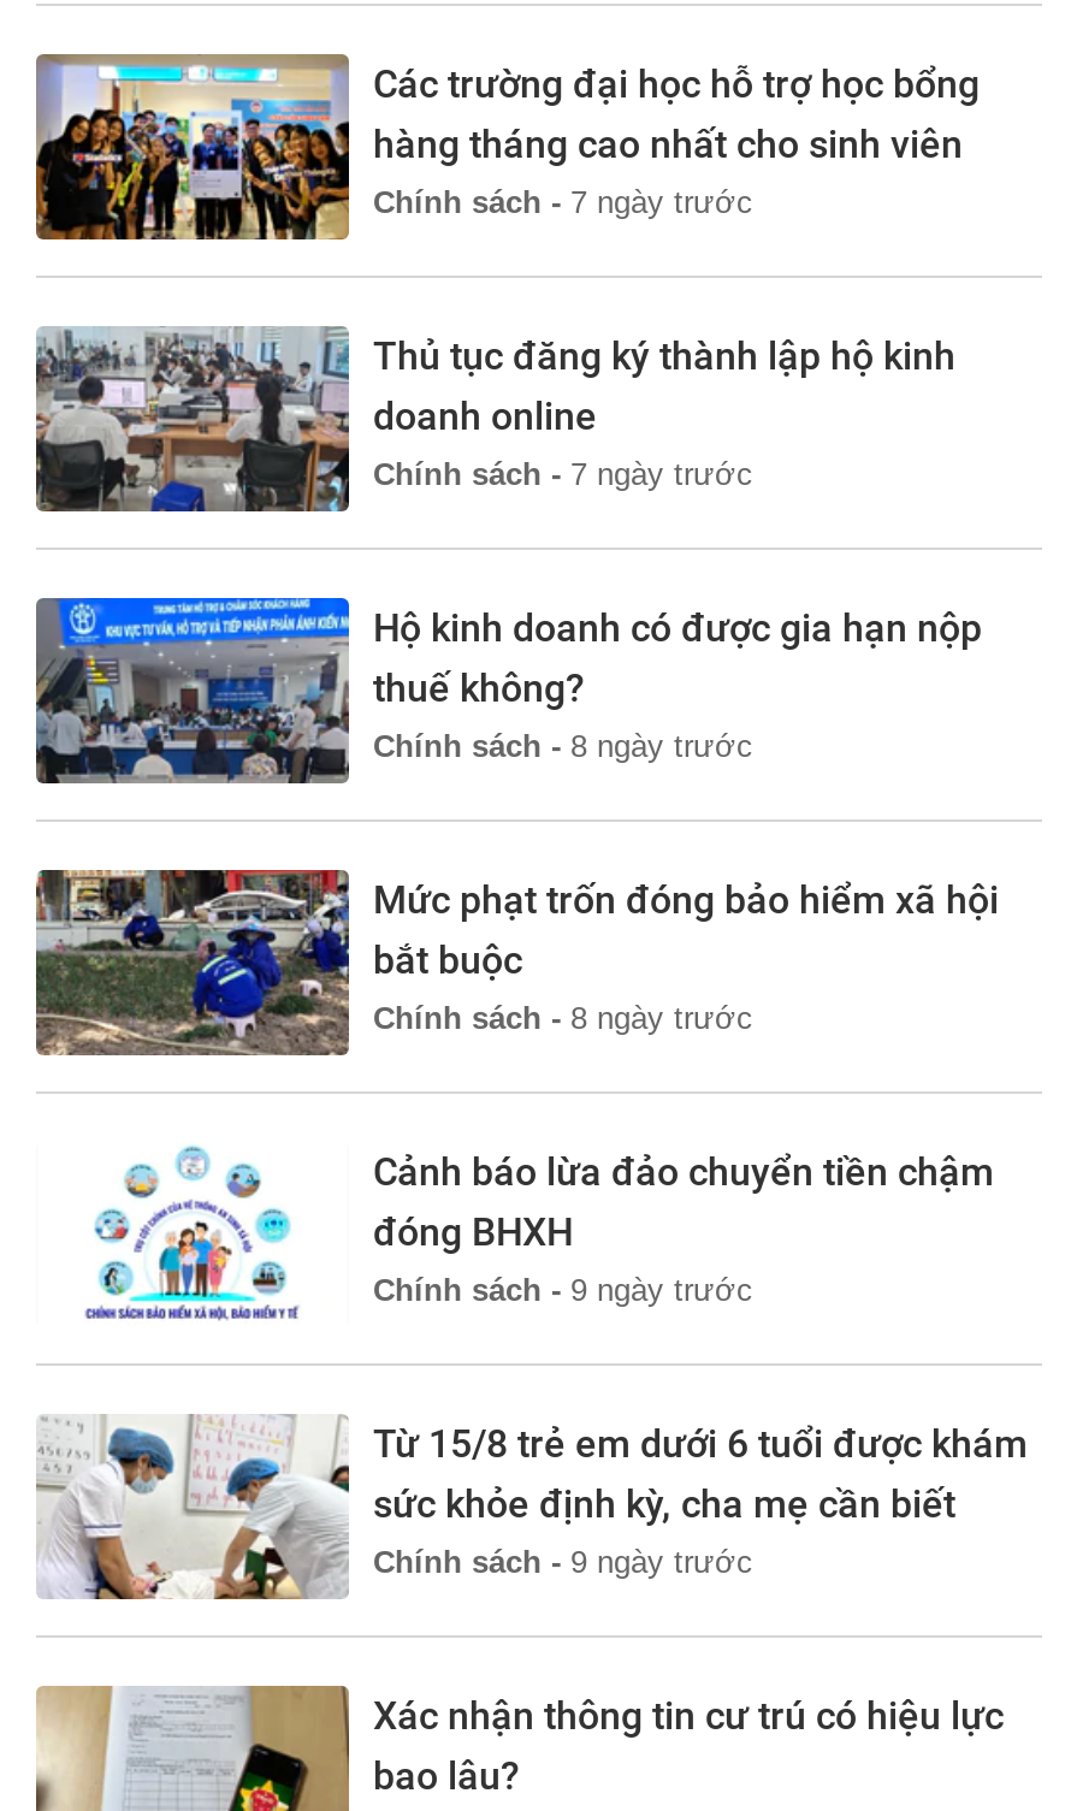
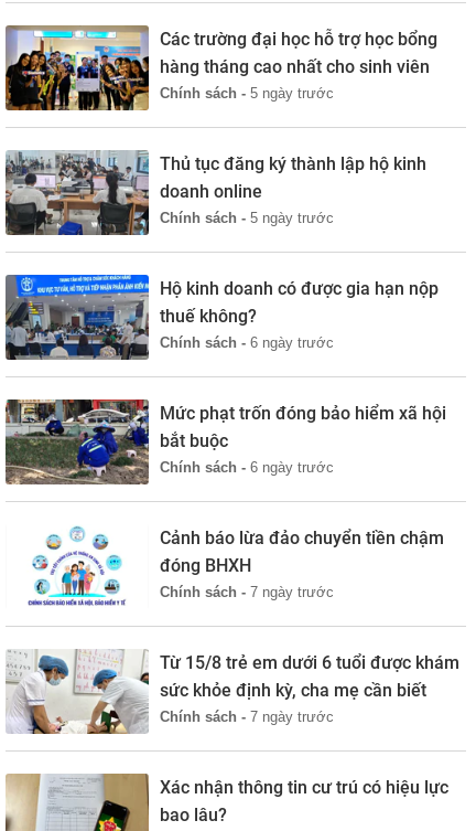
[373,185,753,221] Chính sách - 7 ngày trước -> [160,85,334,102] Chính sách - 5 ngày trước
[373,457,753,493] Chính sách - 7 ngày trước -> [160,210,334,227] Chính sách - 5 ngày trước
[373,729,753,765] Chính sách - 8 ngày trước -> [160,335,334,351] Chính sách - 6 ngày trước
[373,1001,753,1037] Chính sách - 8 ngày trước -> [160,460,334,476] Chính sách - 6 ngày trước
[373,1273,753,1309] Chính sách - 9 ngày trước -> [160,584,334,601] Chính sách - 7 ngày trước
[373,1545,753,1581] Chính sách - 9 ngày trước -> [160,709,334,725] Chính sách - 7 ngày trước

